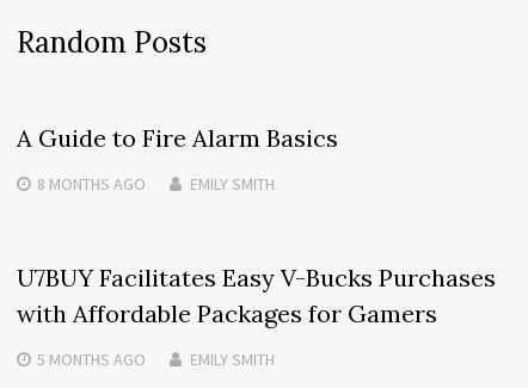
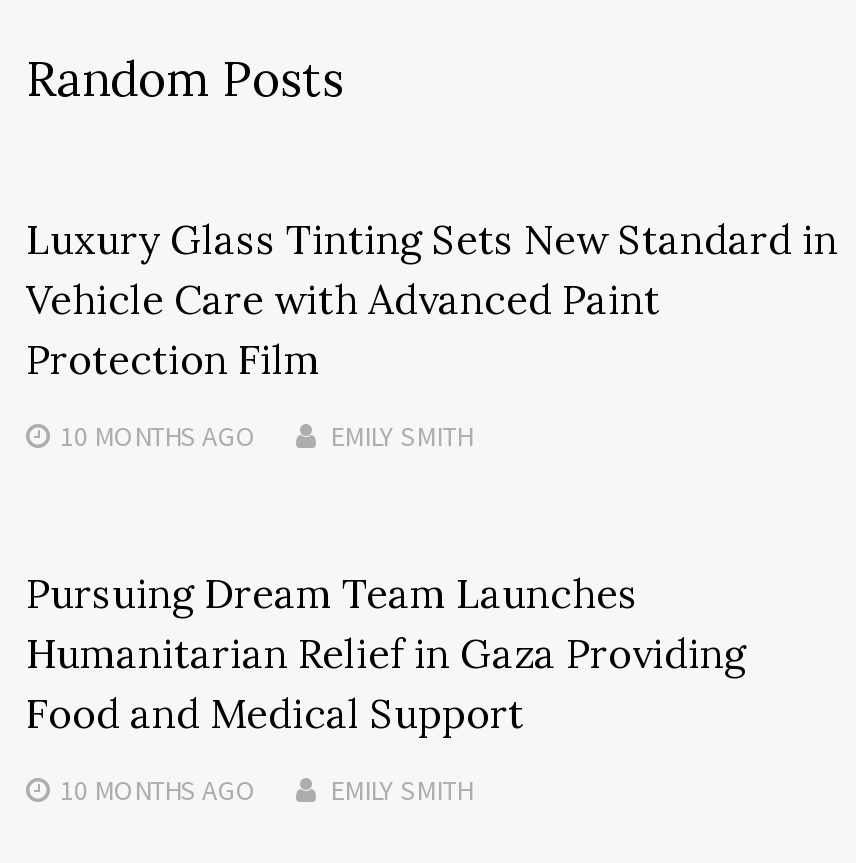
[17,123,338,153] A Guide to Fire Alarm Basics -> [26,214,838,384] Luxury Glass Tinting Sets New Standard in | Vehicle Care with Advanced Paint | Protection Film
[37,173,146,195] 8 MONTHS AGO -> [60,418,256,454] 10 MONTHS AGO
[17,263,496,329] U7BUY Facilitates Easy V-Bucks Purchases | with Affordable Packages for Gamers -> [26,568,746,738] Pursuing Dream Team Launches | Humanitarian Relief in Gaza Providing | Food and Medical Support
[37,349,146,370] 5 MONTHS AGO -> [60,772,256,808] 10 MONTHS AGO

